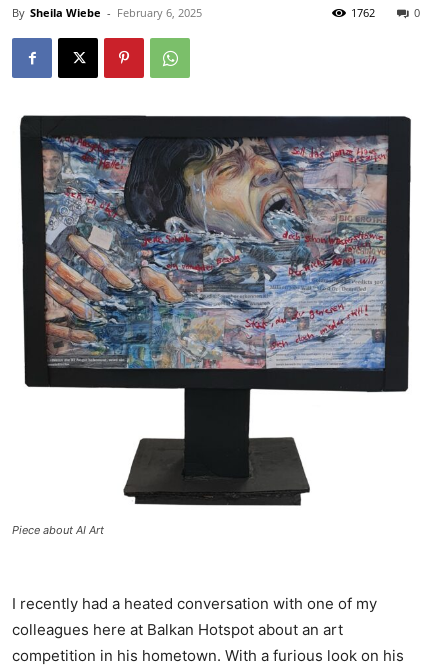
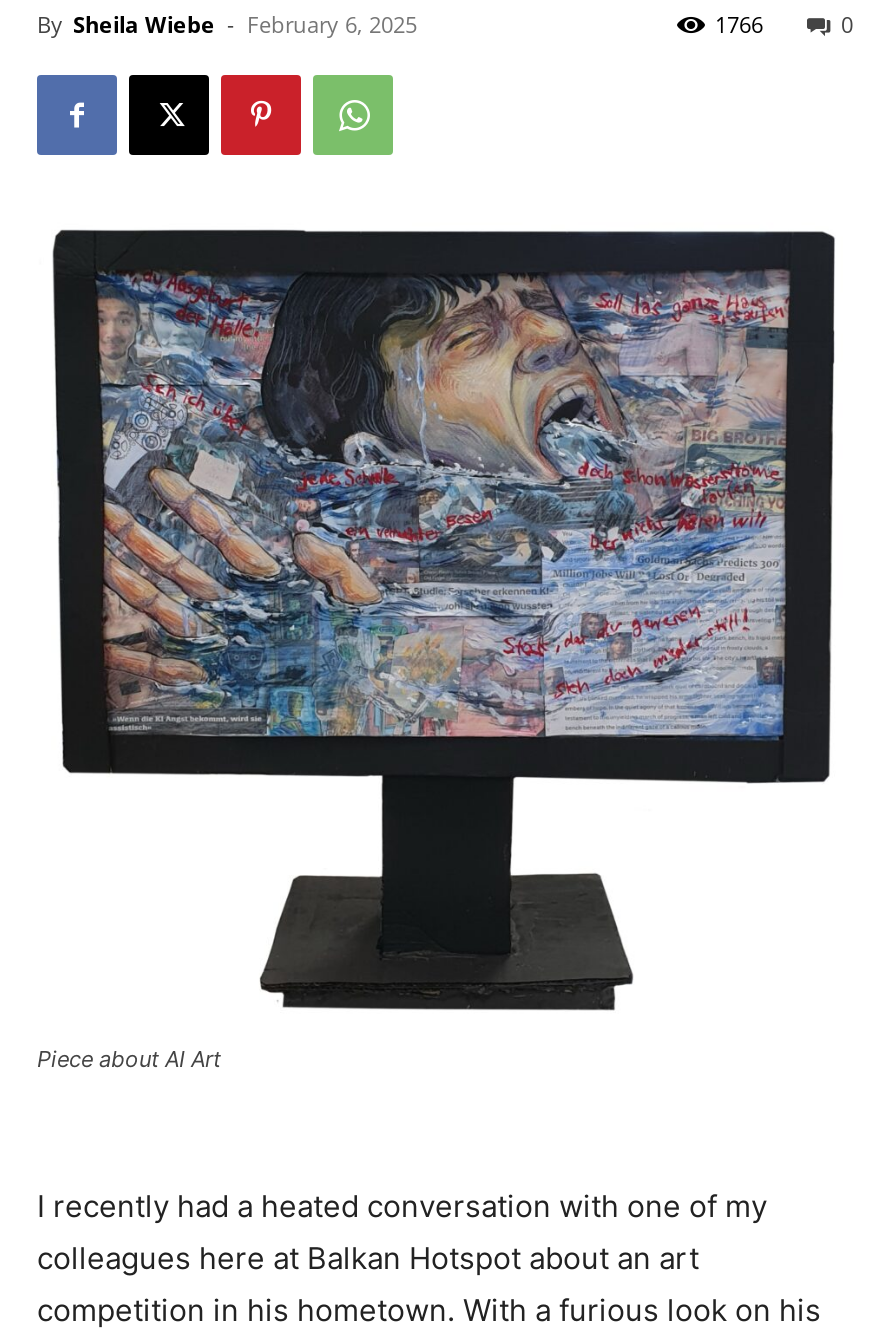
[351,5,375,20] 1762 -> [715,9,763,39] 1766

